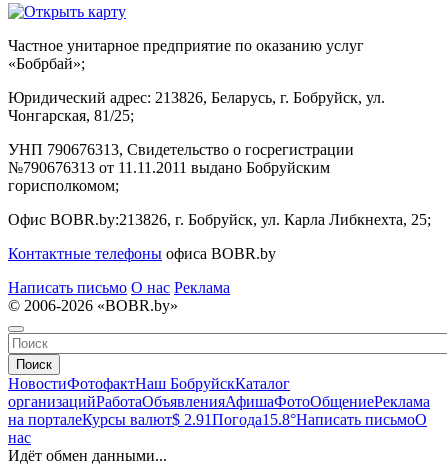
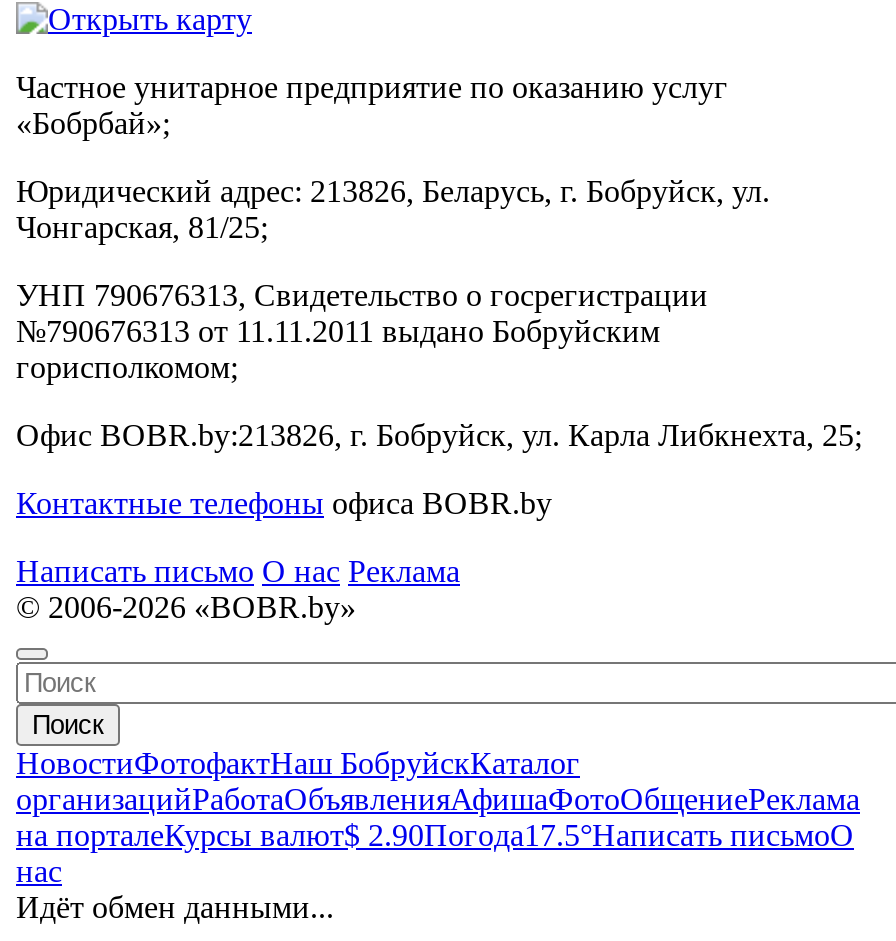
[8,411,427,428] на порталеКурсы валют$ 2.91Погода15.8°Написать письмоО -> [16,818,854,852] на порталеКурсы валют$ 2.90Погода17.5°Написать письмоО

